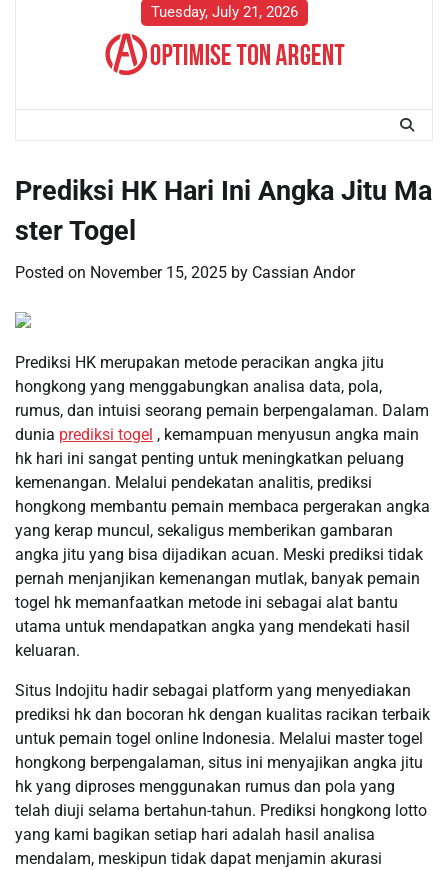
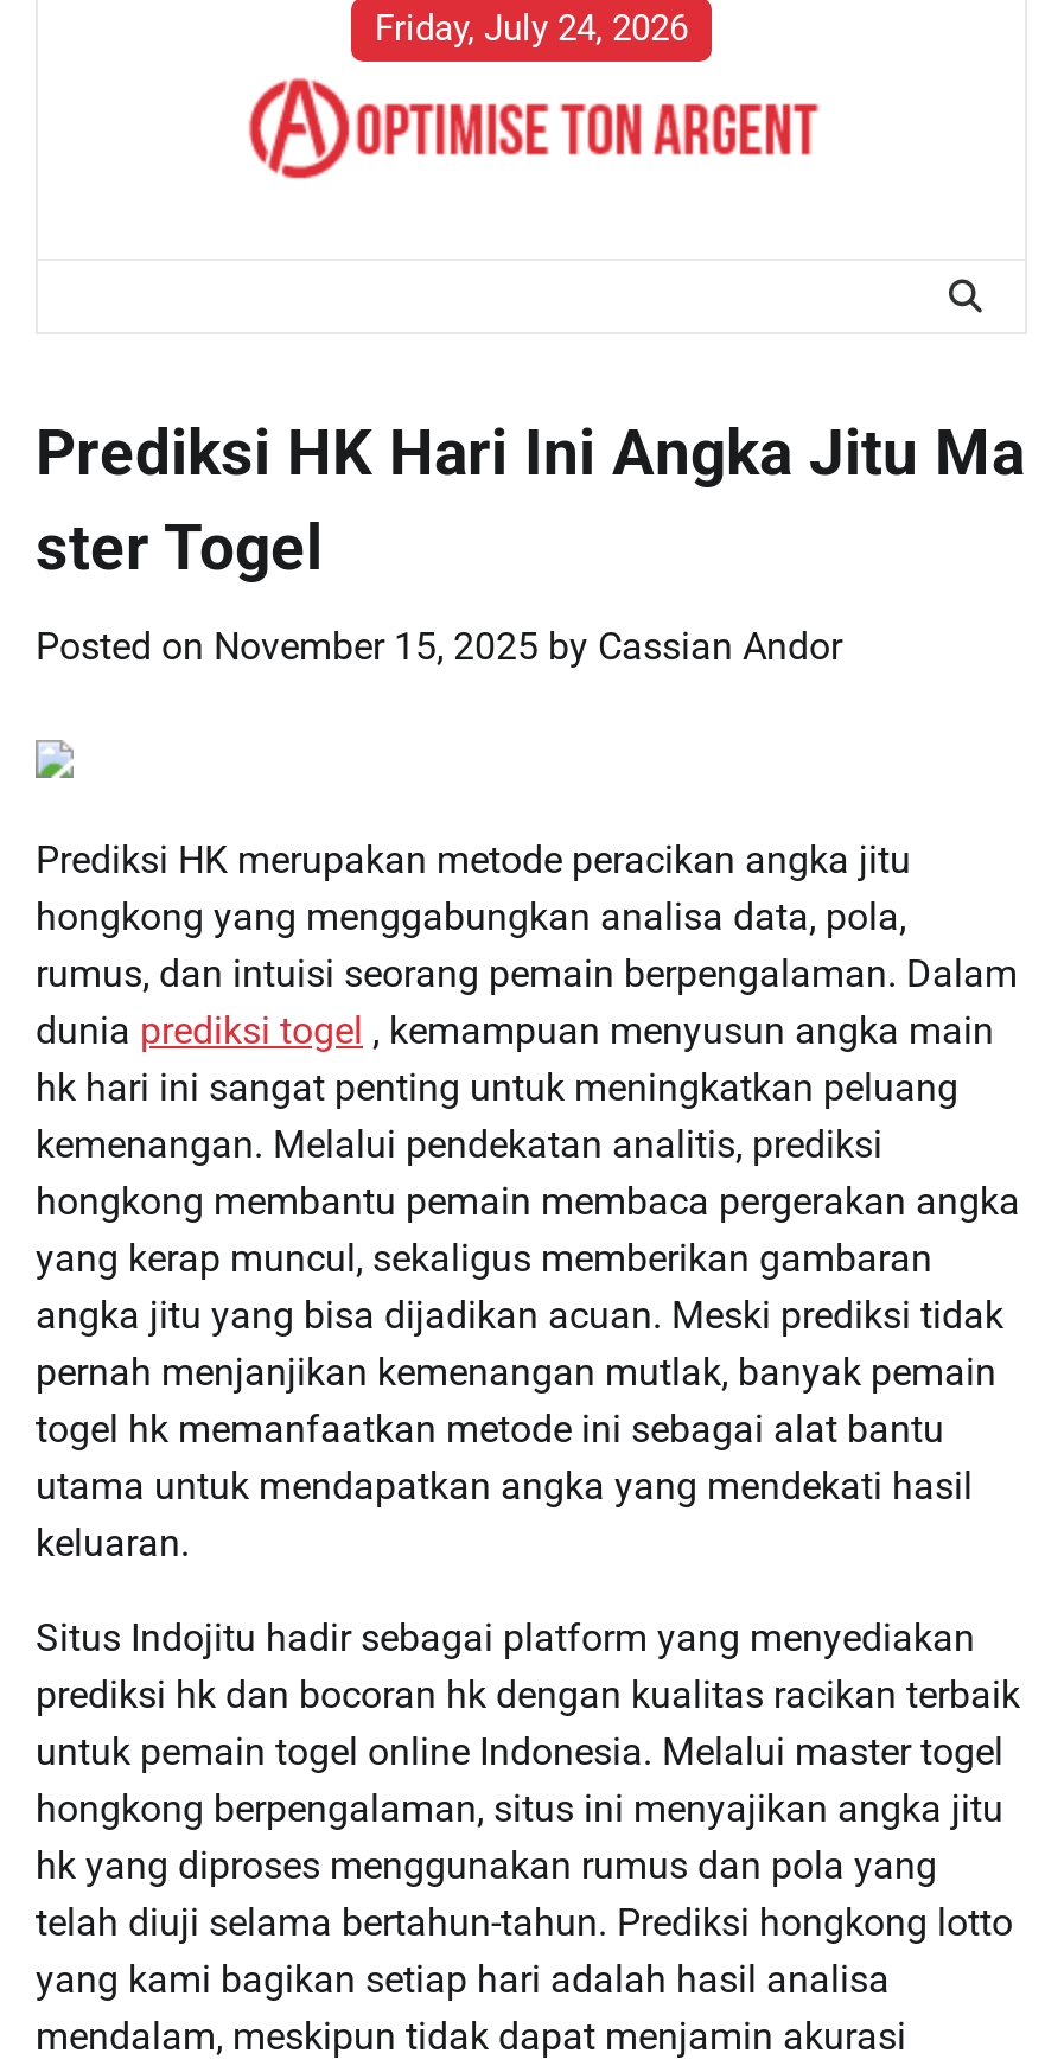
[150,3,297,21] Tuesday, July 21, 2026 -> [375,7,688,50] Friday, July 24, 2026

